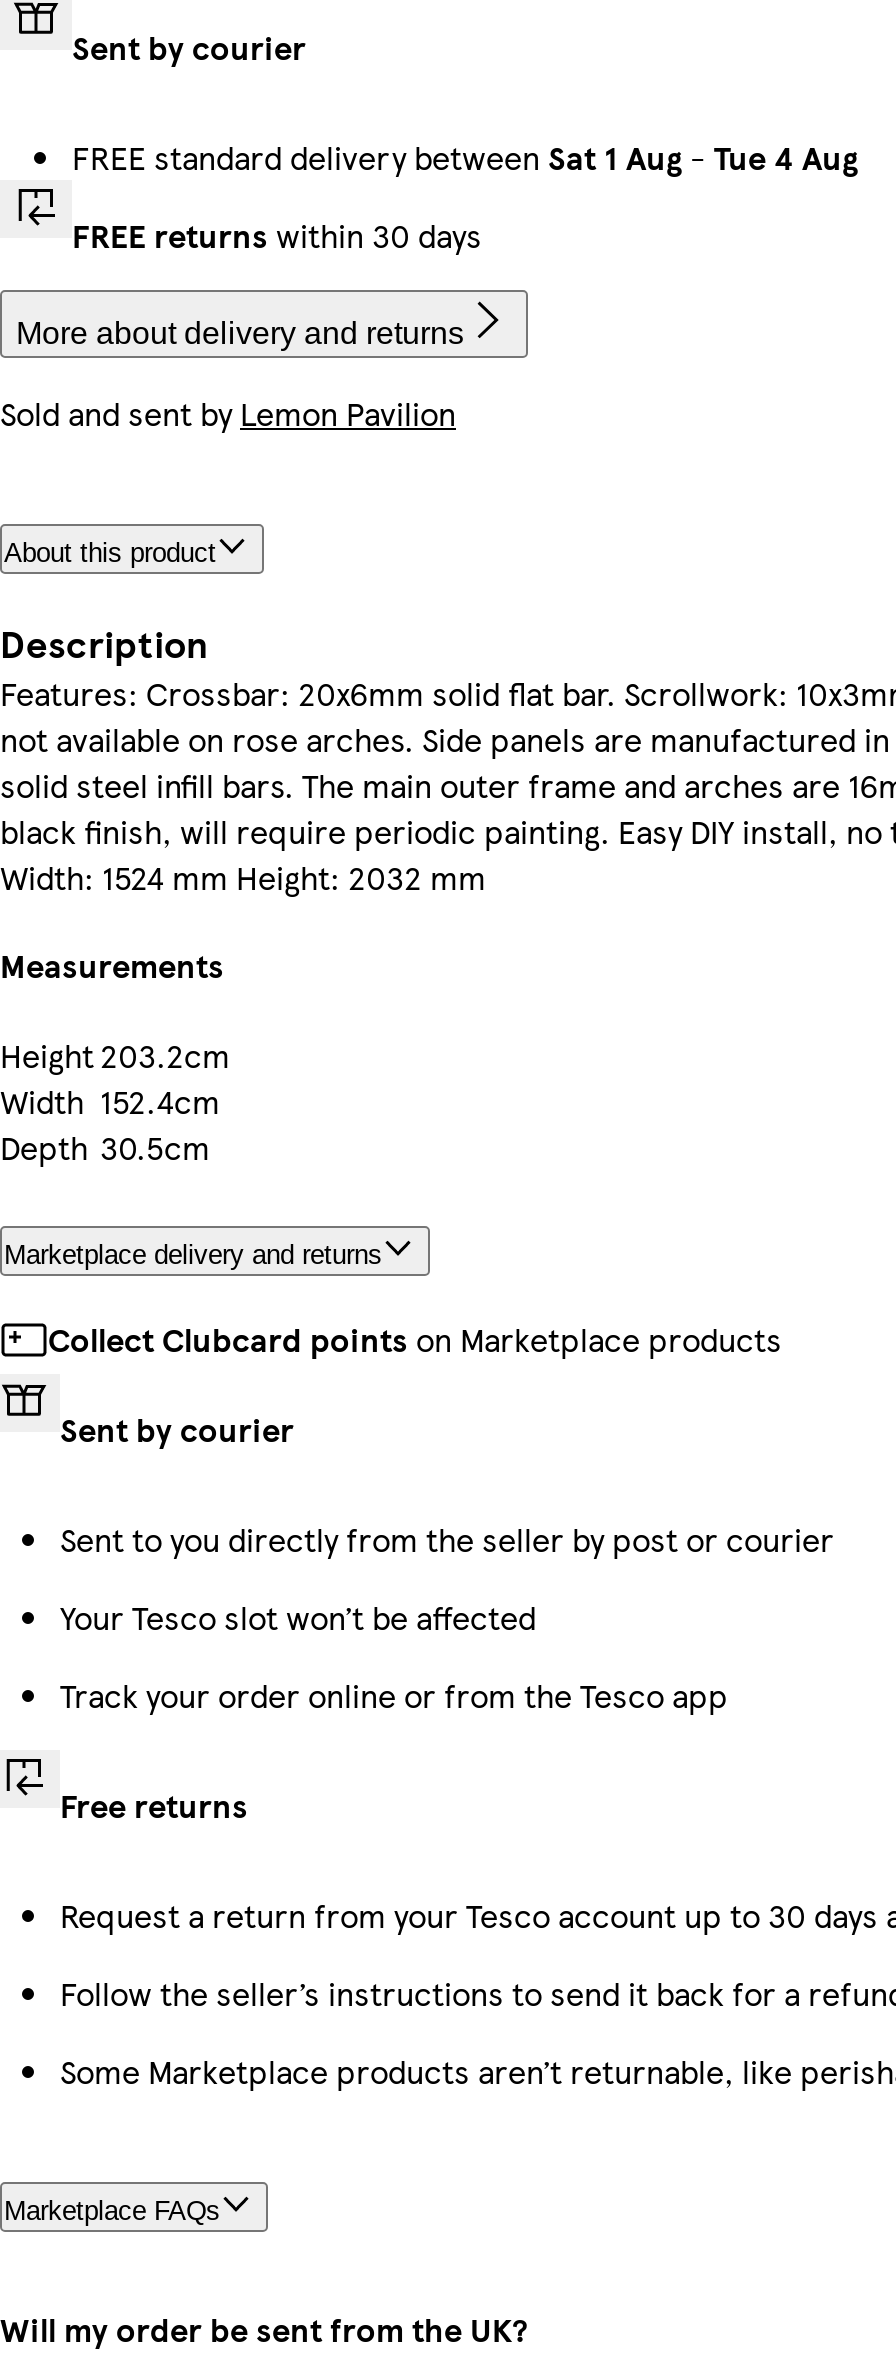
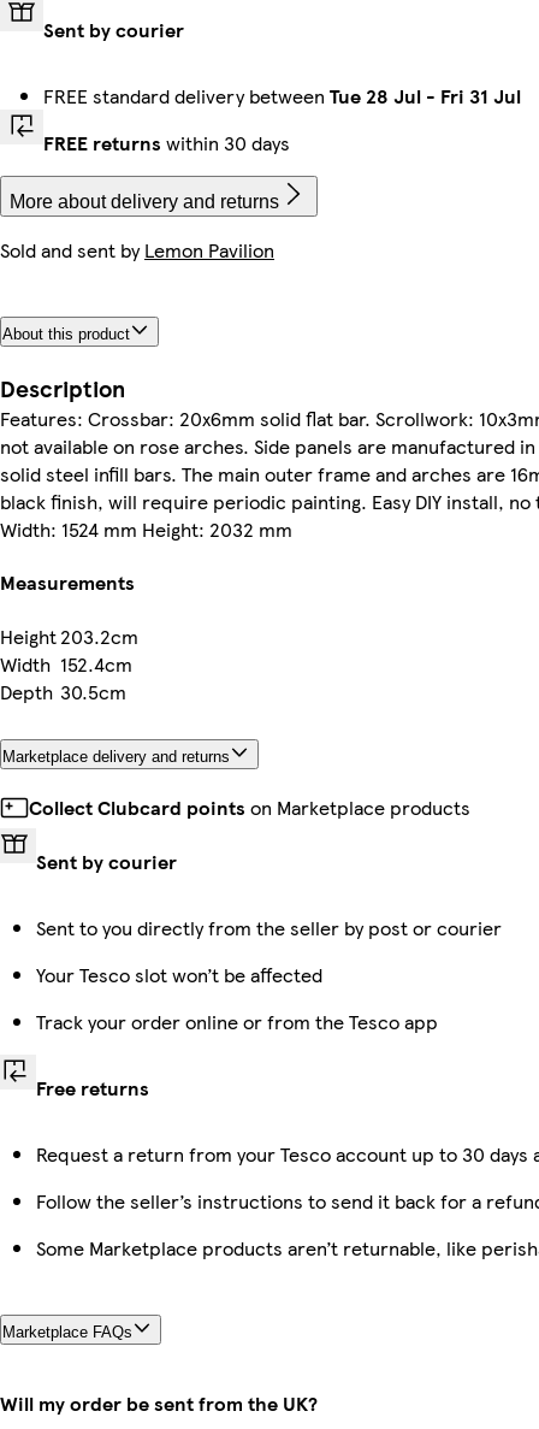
[72,135,858,181] FREE standard delivery between Sat 1 Aug - Tue 4 Aug -> [43,82,521,110] FREE standard delivery between Tue 28 Jul - Fri 31 Jul

